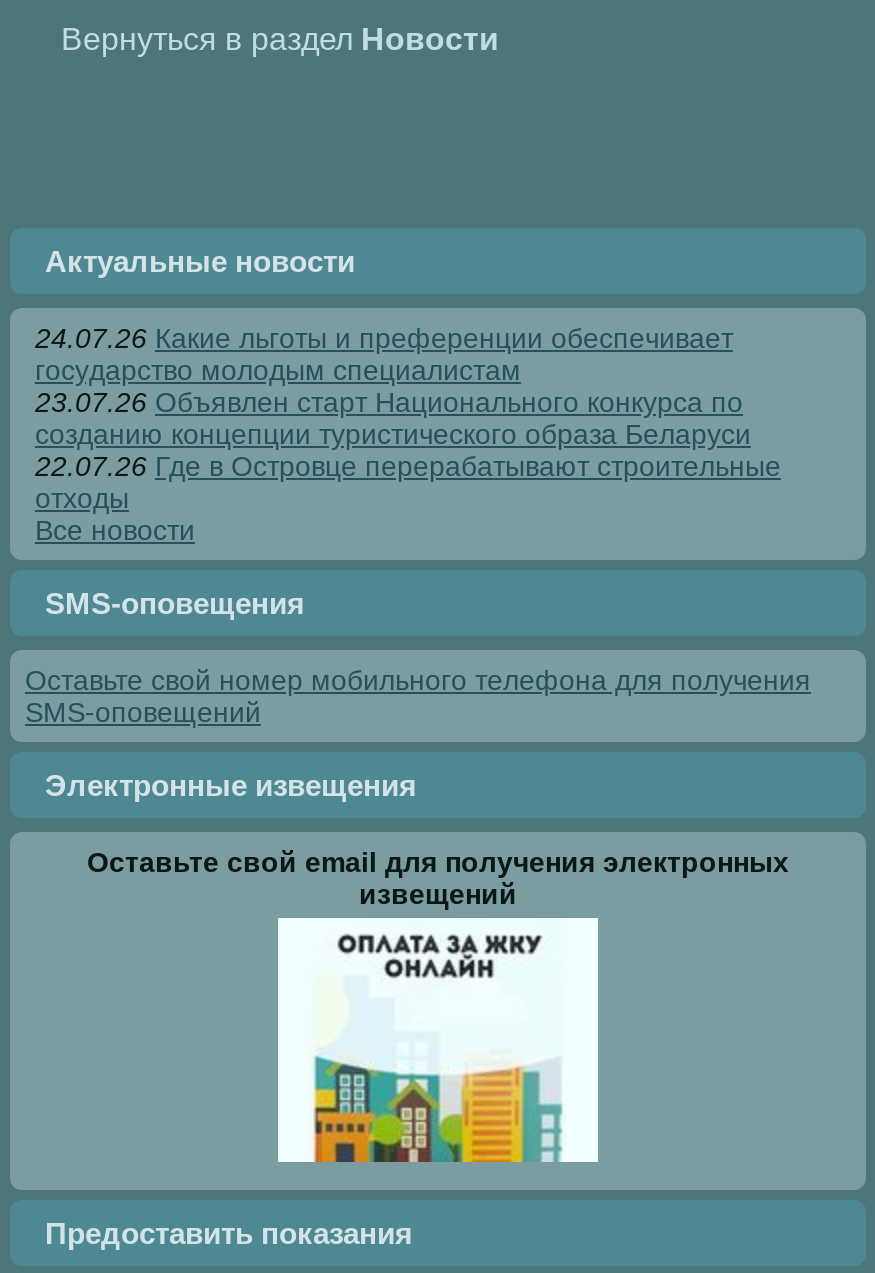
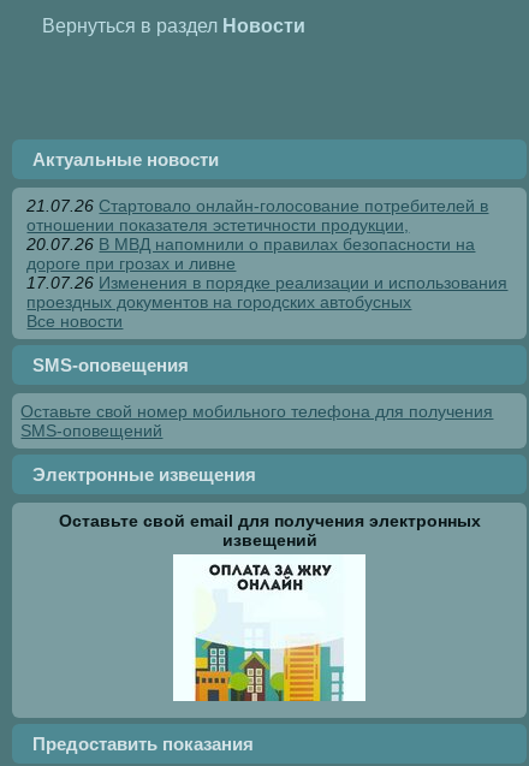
[35,322,781,514] 24.07.26 Какие льготы и преференции обеспечивает | государство молодым специалистам | 23.07.26 Объявлен старт Национального конкурса по | созданию концепции туристического образа Беларуси | 22.07.26 Где в Островце перерабатывают строительные | отходы -> [27,196,508,311] 21.07.26 Стартовало онлайн-голосование потребителей в | отношении показателя эстетичности продукции, | 20.07.26 В МВД напомнили о правилах безопасности на | дороге при грозах и ливне | 17.07.26 Изменения в порядке реализации и использования | проездных документов на городских автобусных

